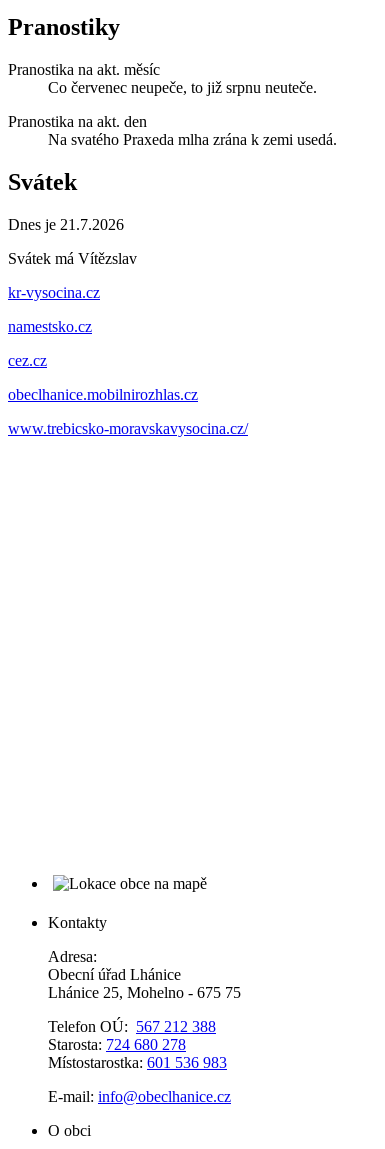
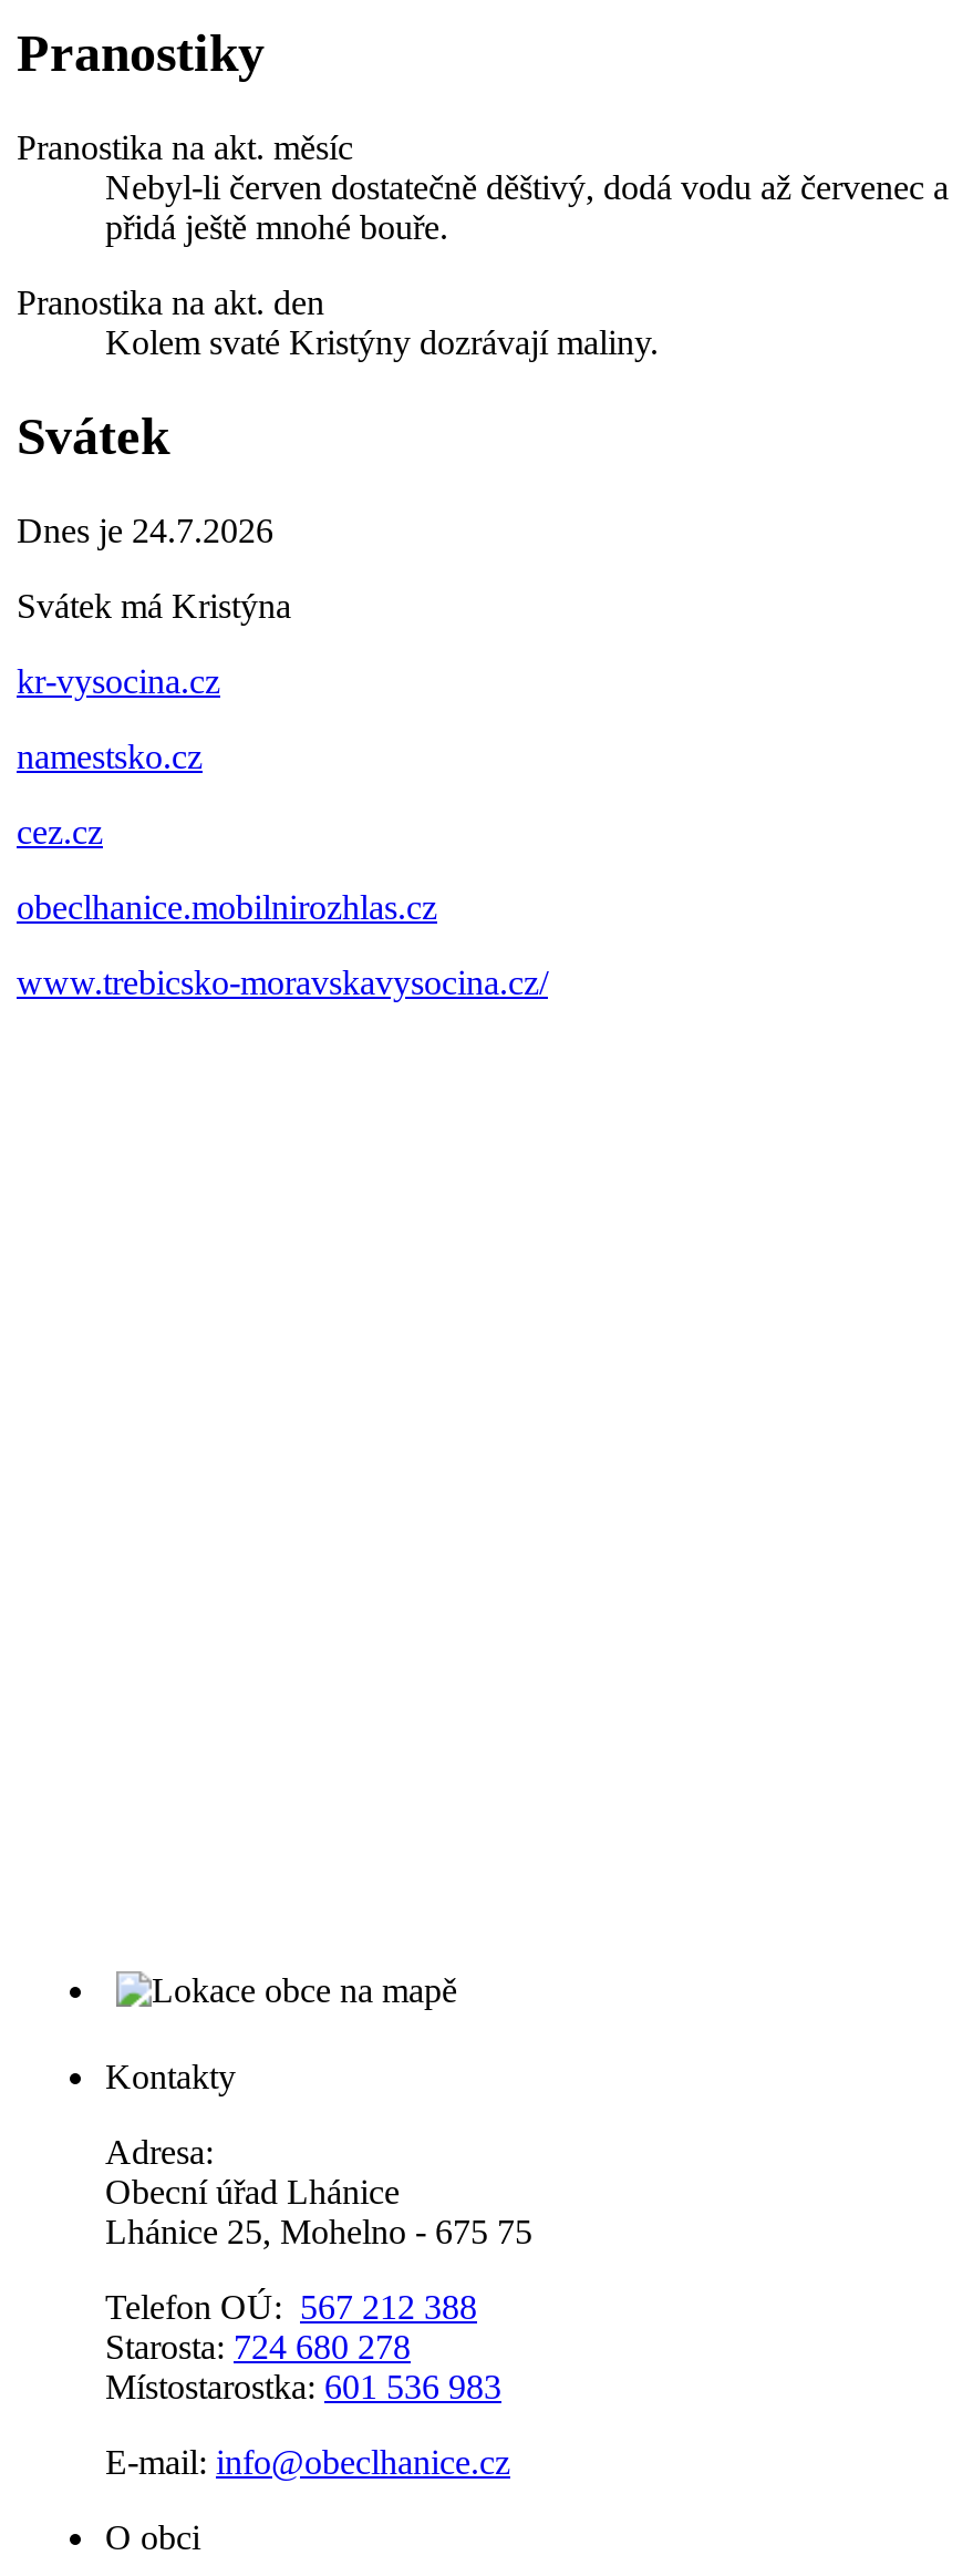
[48,79,317,96] Co červenec neupeče, to již srpnu neuteče. -> [105,168,949,245] Nebyl-li červen dostatečně děštivý, dodá vodu až červenec a | přidá ještě mnohé bouře.
[48,131,337,148] Na svatého Praxeda mlha zrána k zemi usedá. -> [105,323,659,361] Kolem svaté Kristýny dozrávají maliny.
[8,216,124,233] Dnes je 21.7.2026 -> [17,511,273,548] Dnes je 24.7.2026
[8,250,137,267] Svátek má Vítězslav -> [17,586,291,624] Svátek má Kristýna

